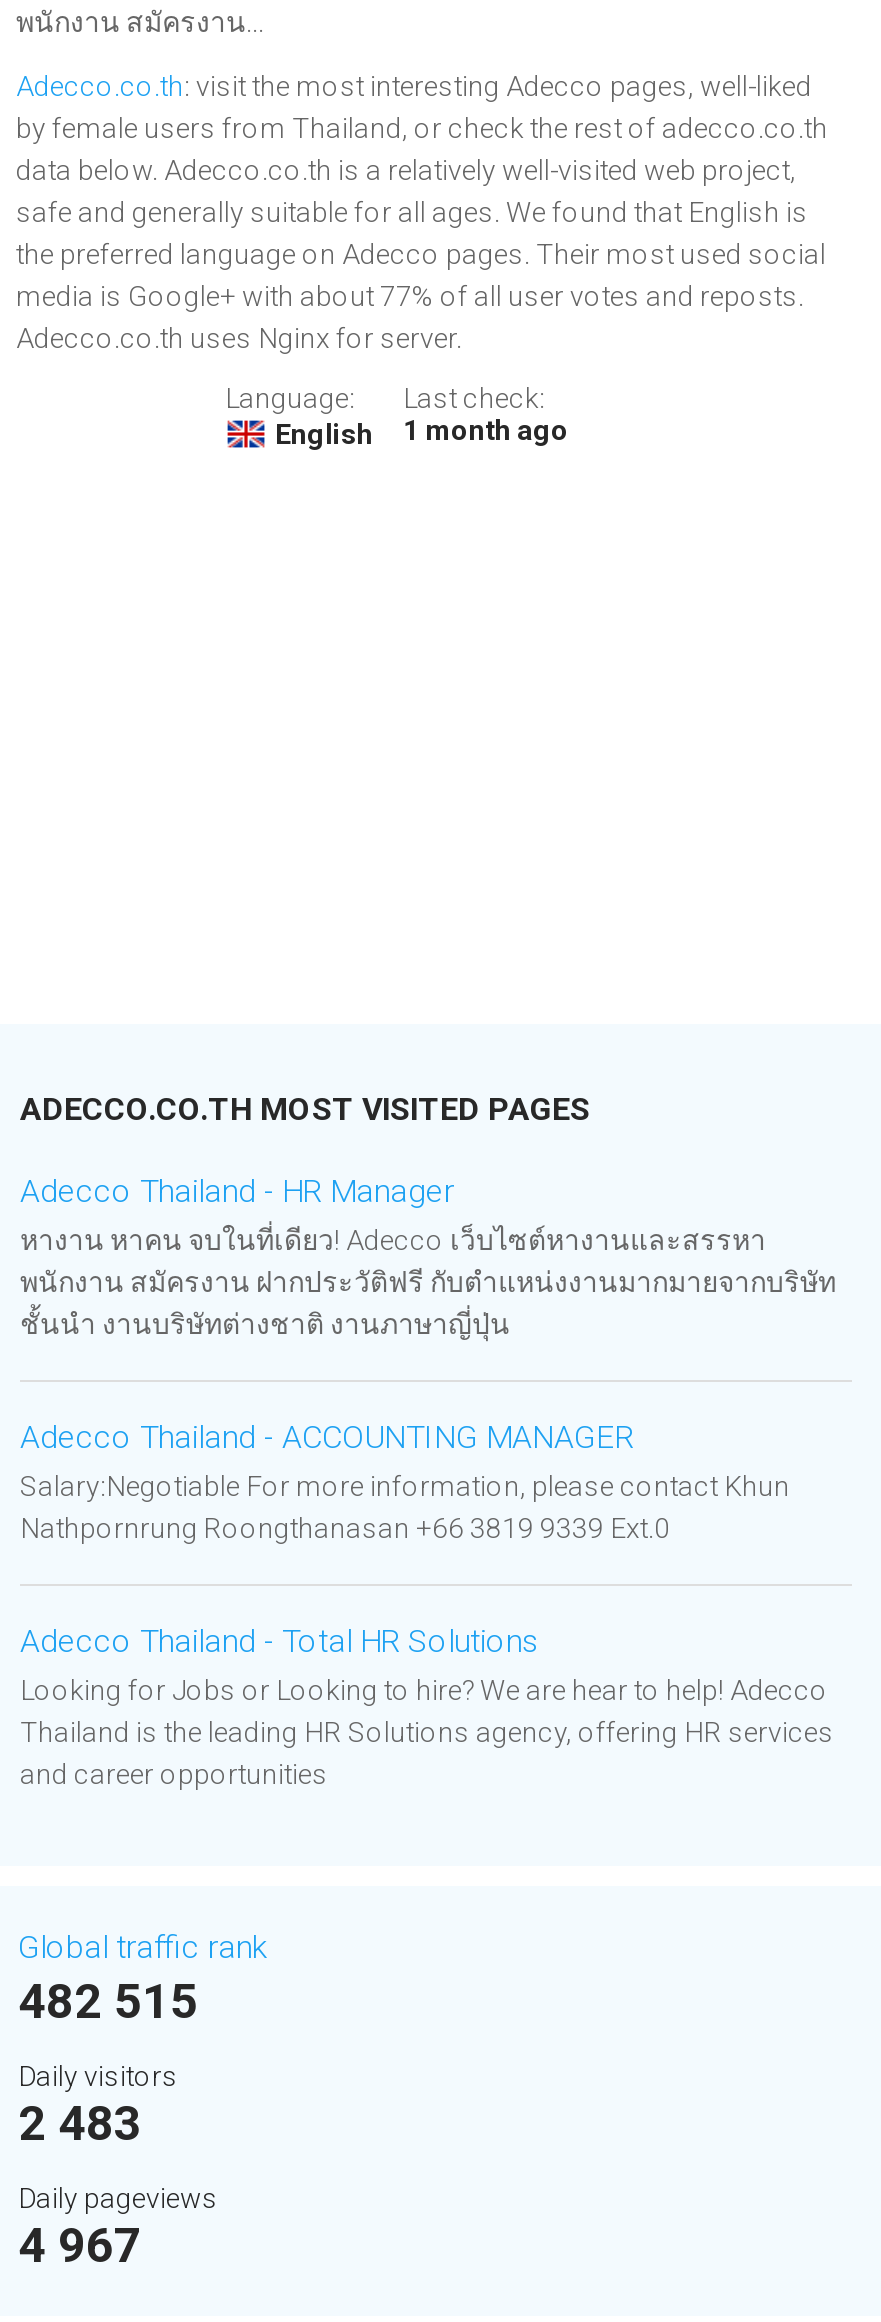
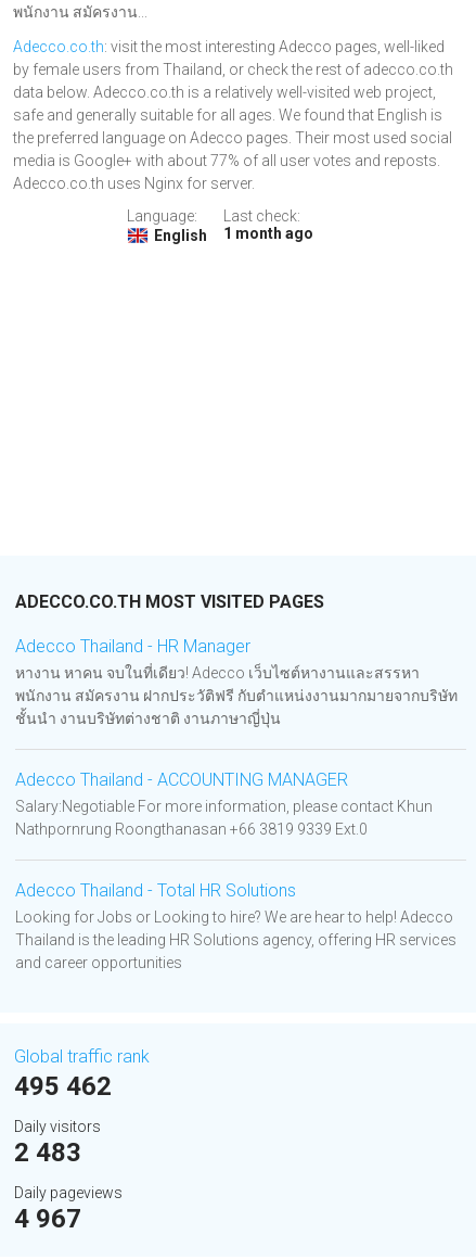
[18,1974,198,2030] 482 515 -> [14,1071,112,1102] 495 462

